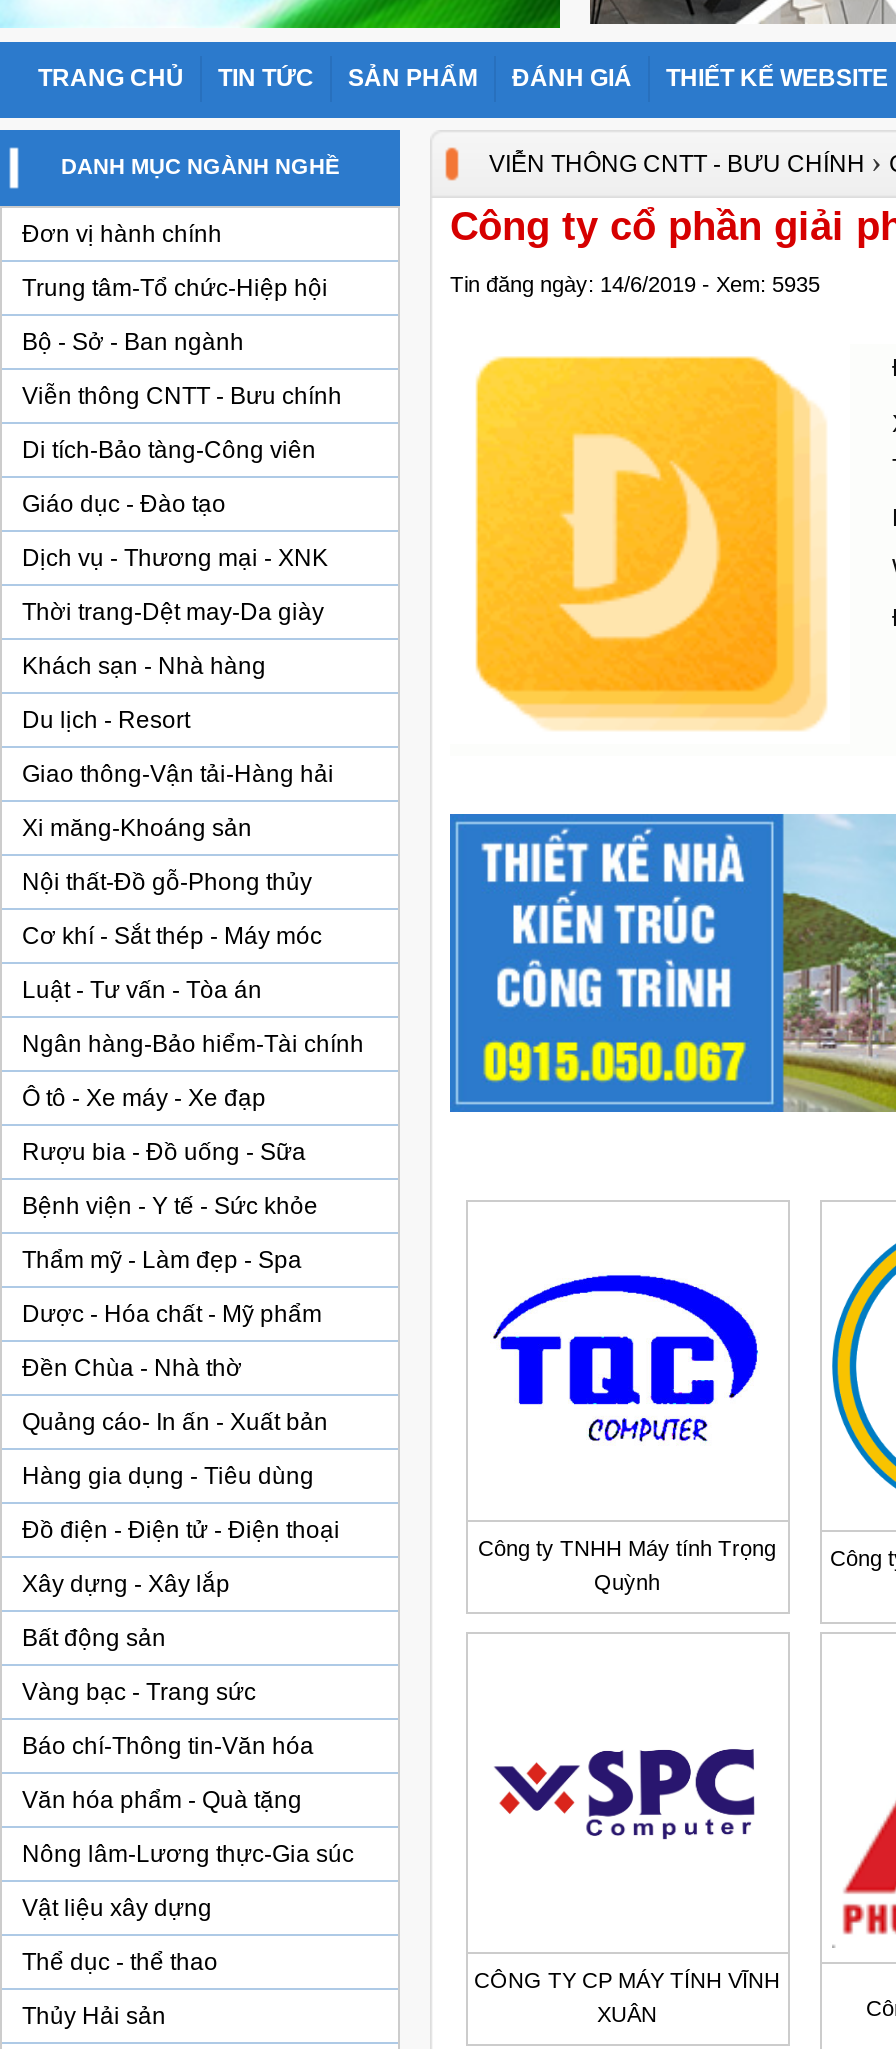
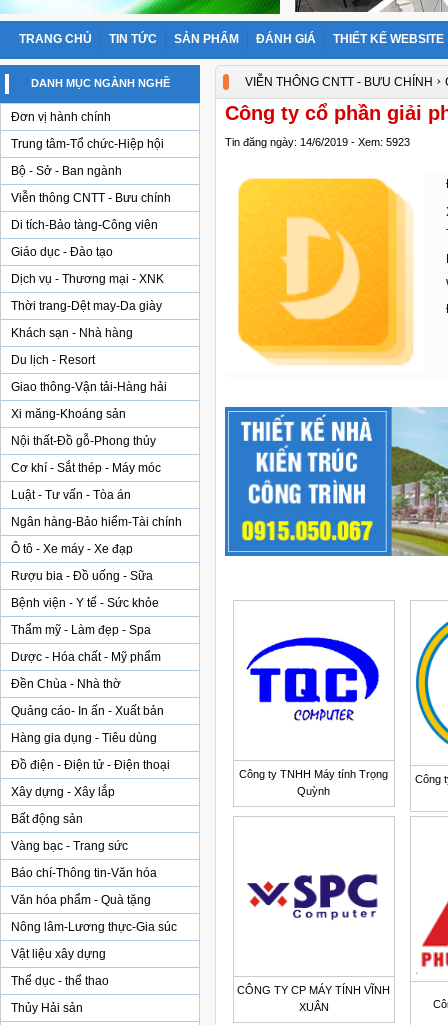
[450,272,820,296] Tin đăng ngày: 14/6/2019 - Xem: 5935 -> [225,136,410,148] Tin đăng ngày: 14/6/2019 - Xem: 5923

